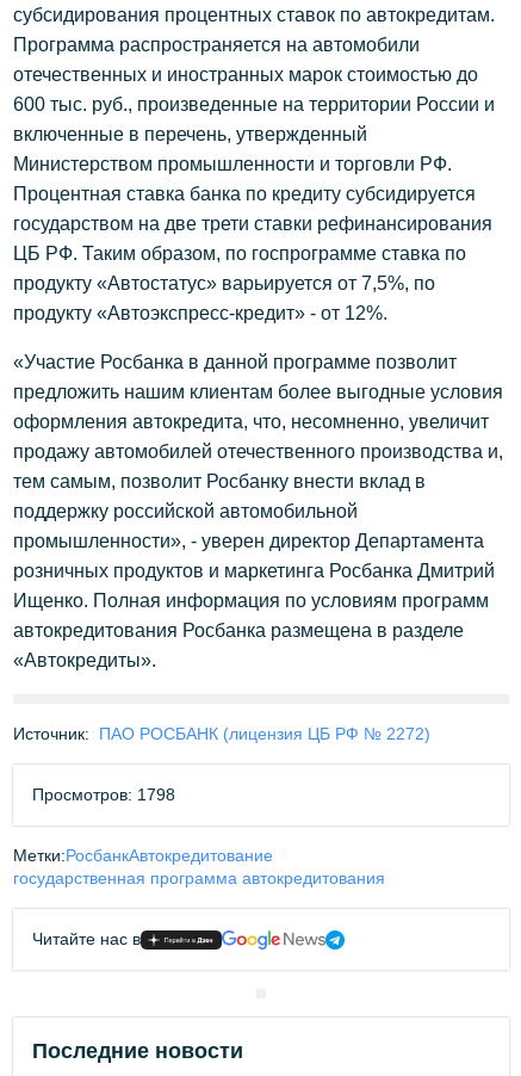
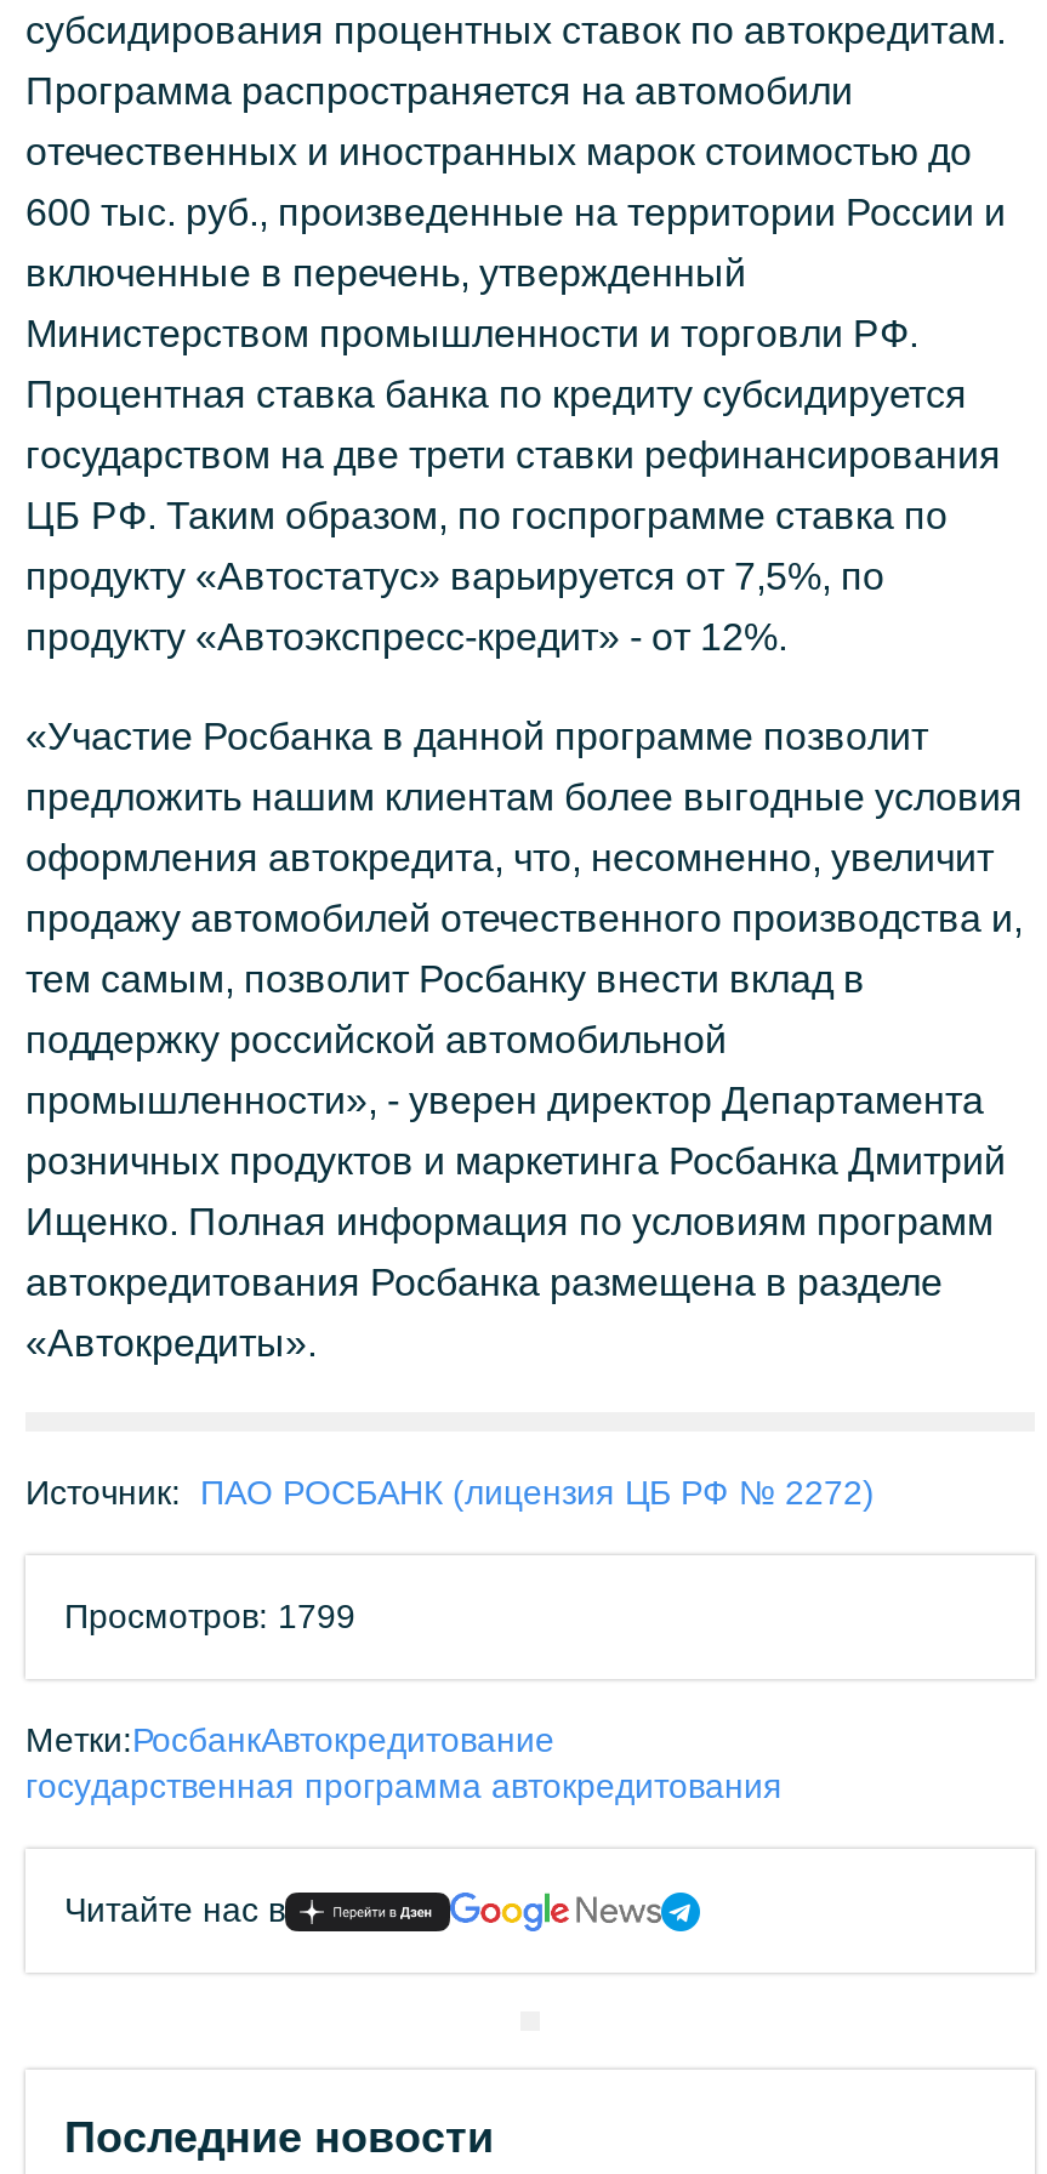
[32,785,175,804] Просмотров: 1798 -> [64,1597,355,1635] Просмотров: 1799

